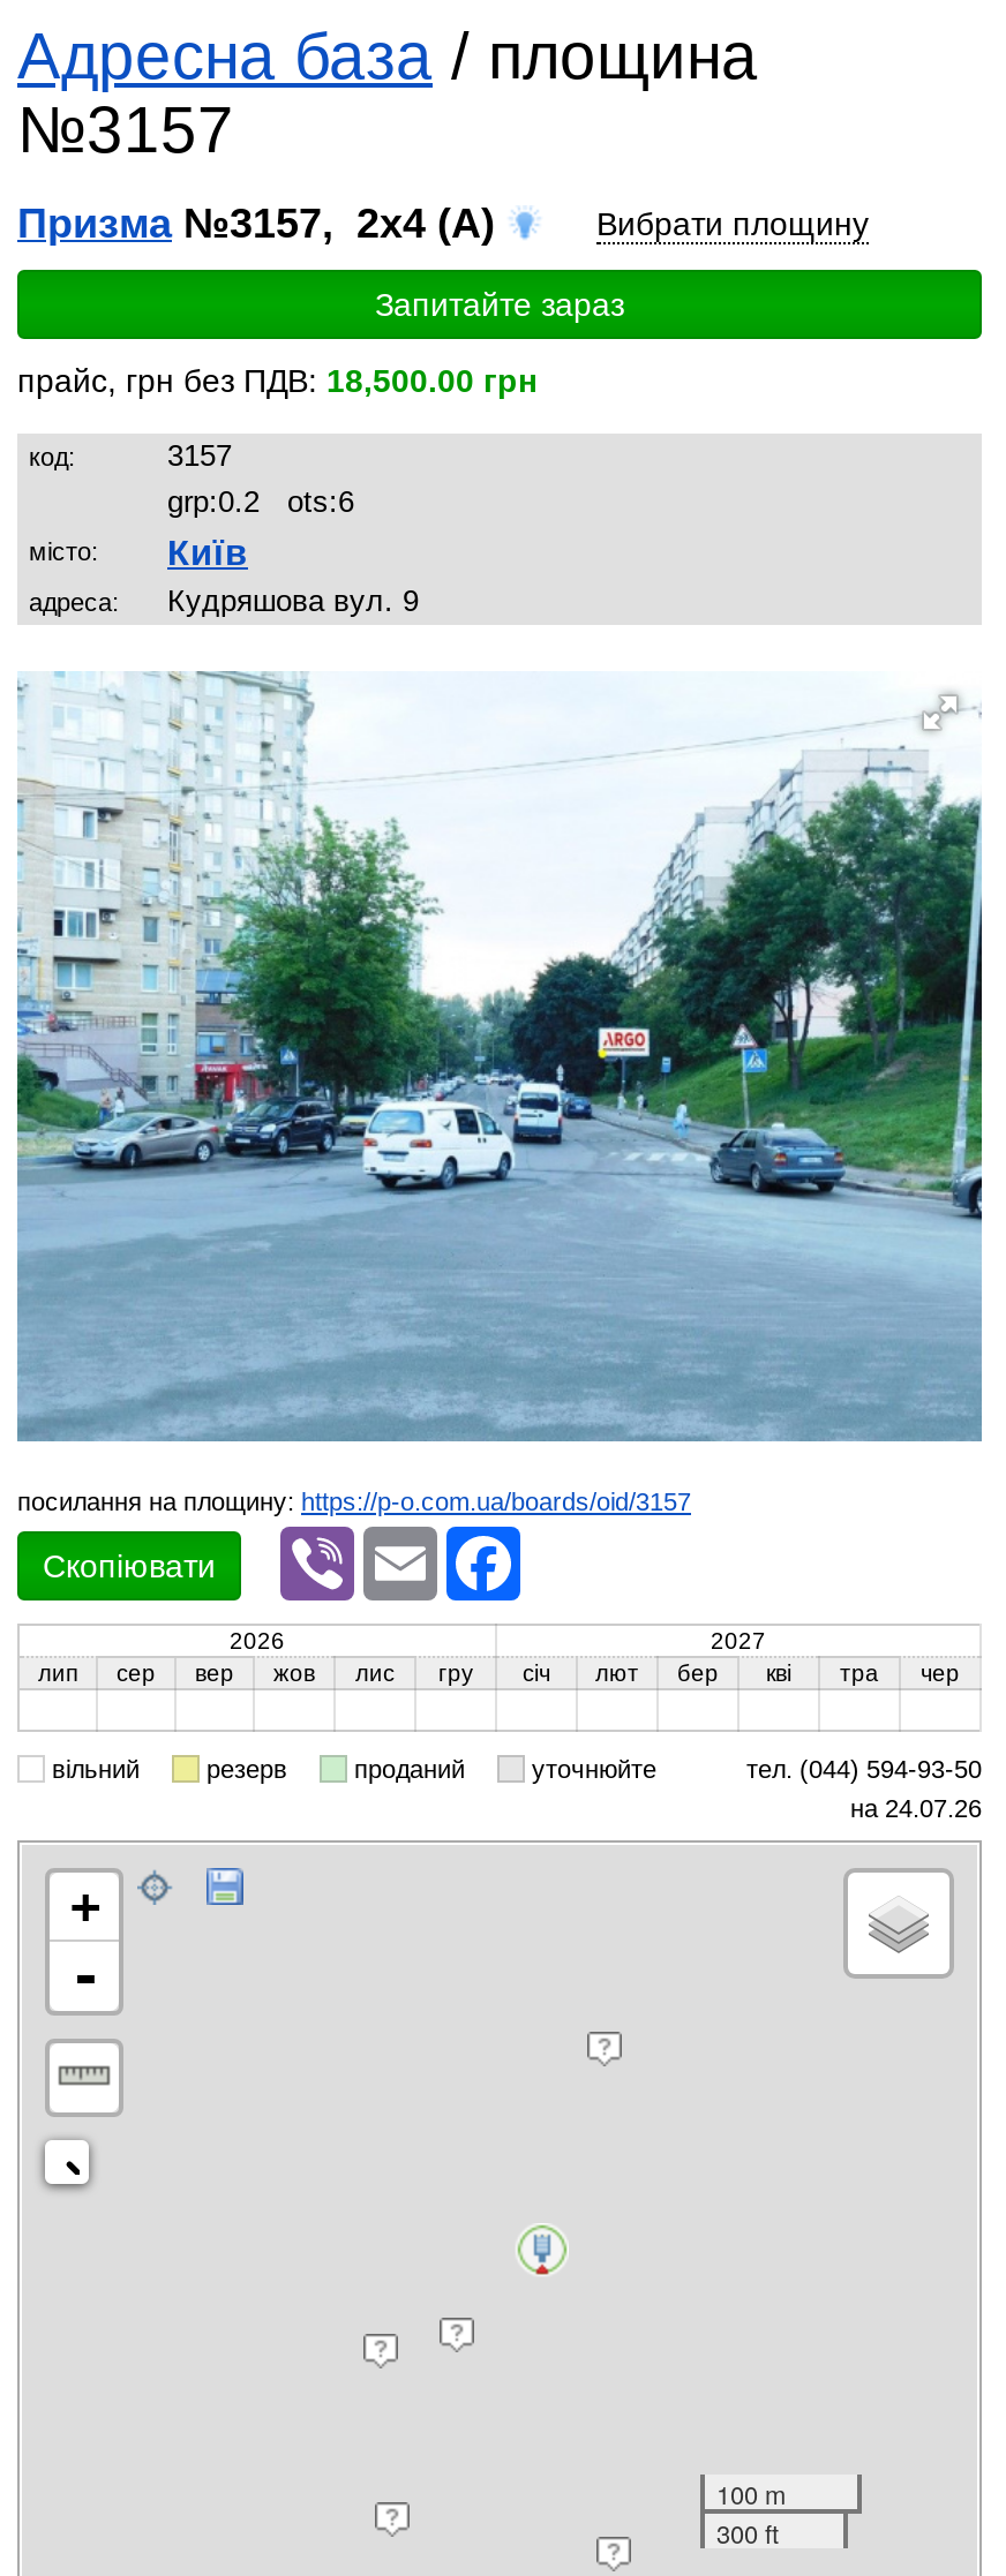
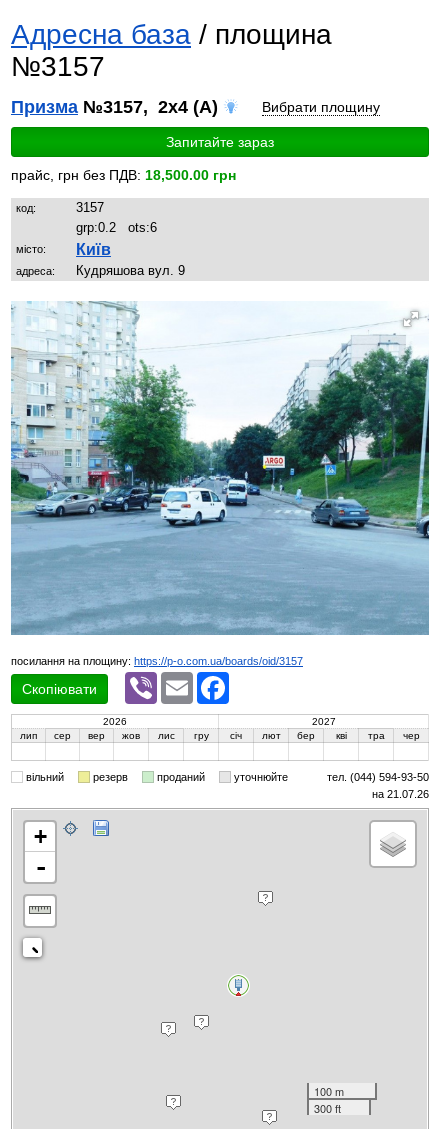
[850,1794,982,1822] на 24.07.26 -> [372,788,429,800] на 21.07.26

